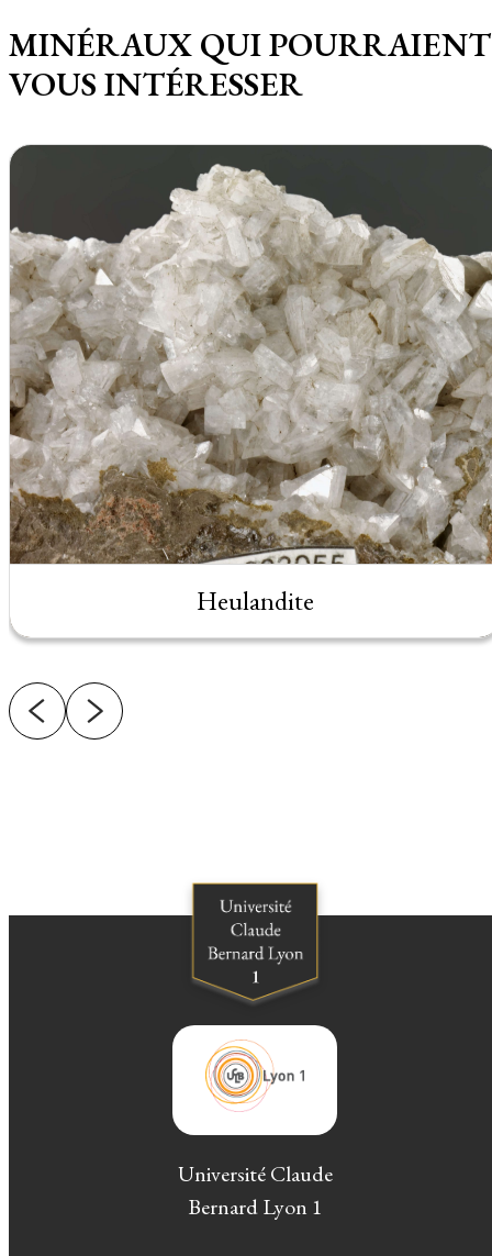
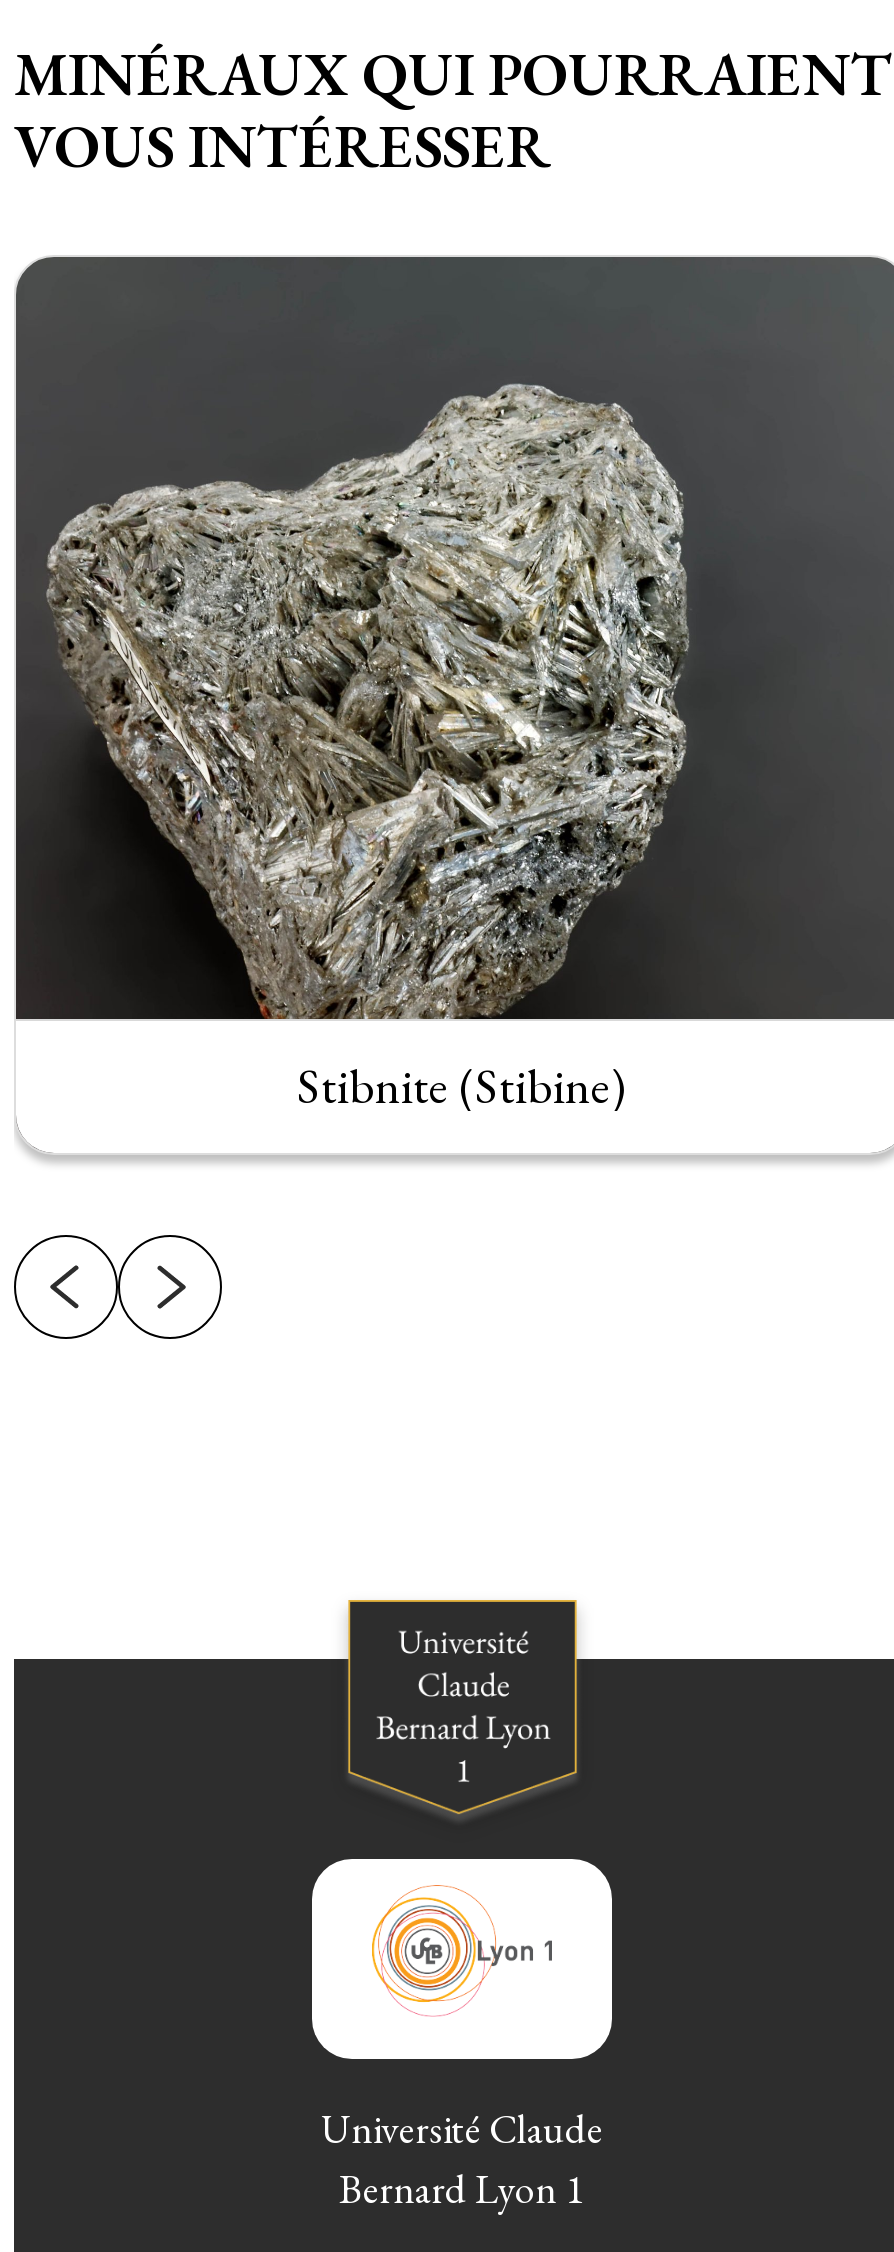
[9,147,489,618] [image] | Heulandite -> [14,263,888,1117] [image] | Stibnite (Stibine)

